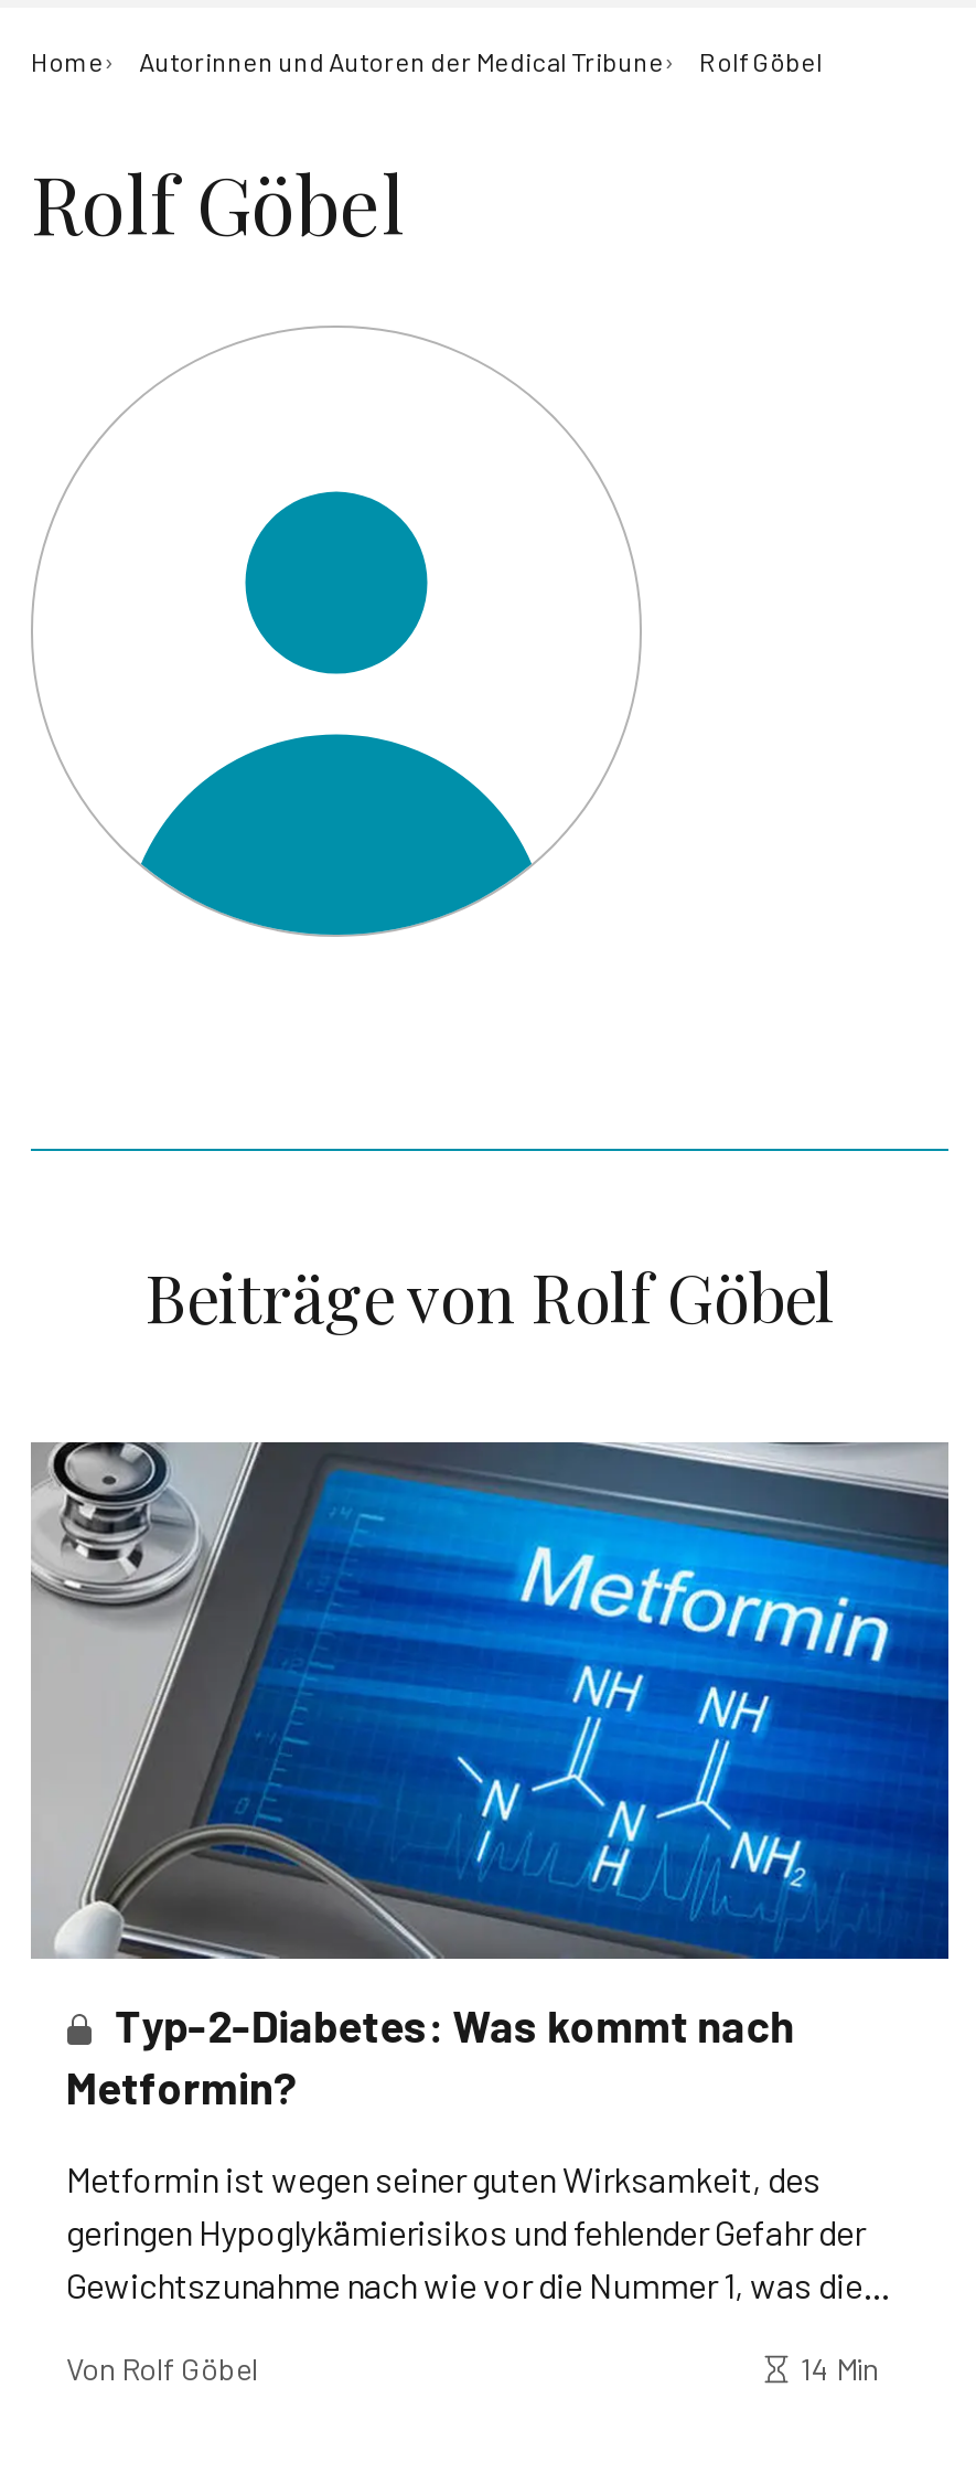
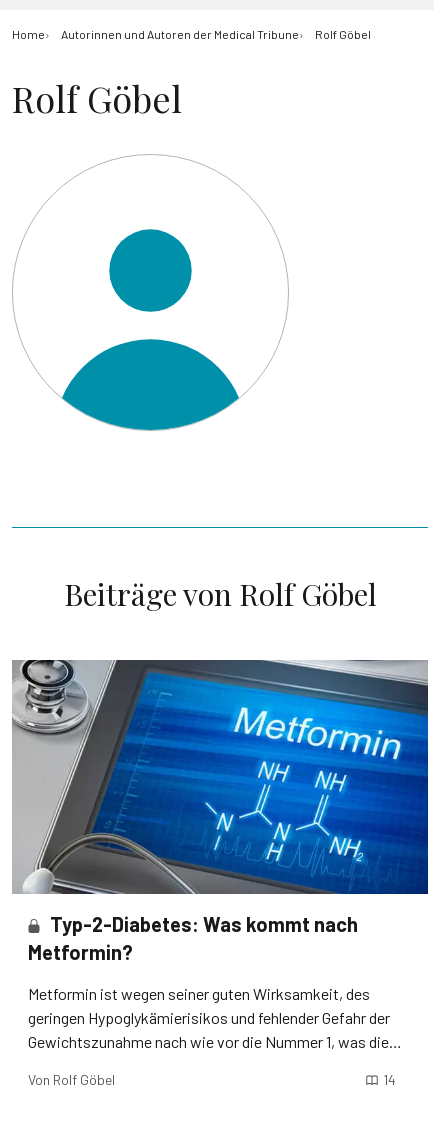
[801,2350,878,2388] 14 Min -> [383,1071,396,1088] 14

